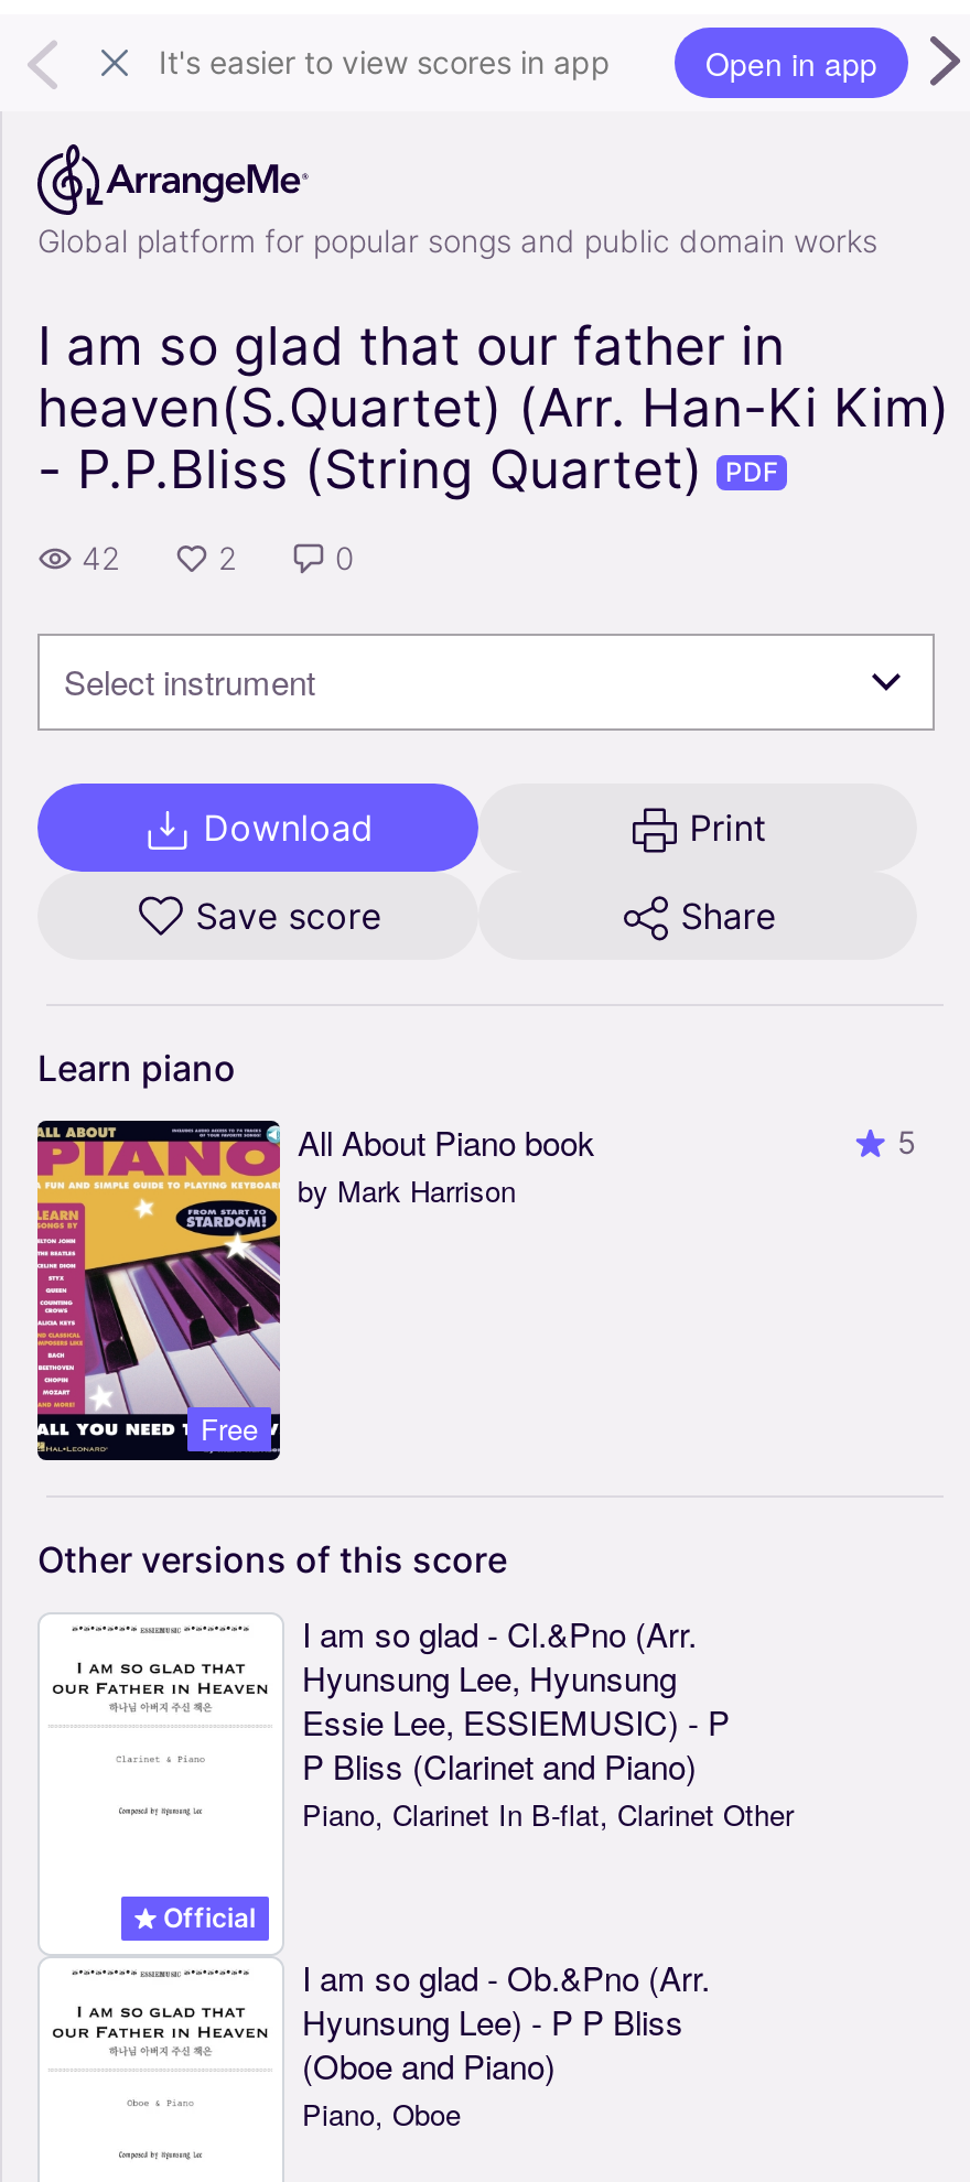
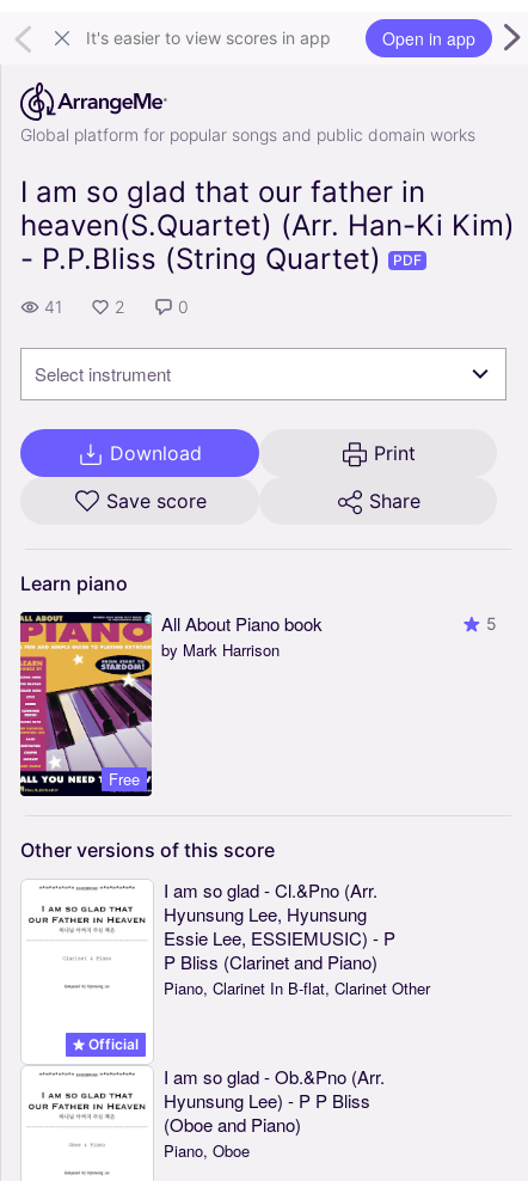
[82,538,121,575] 42 -> [44,296,62,316] 41

